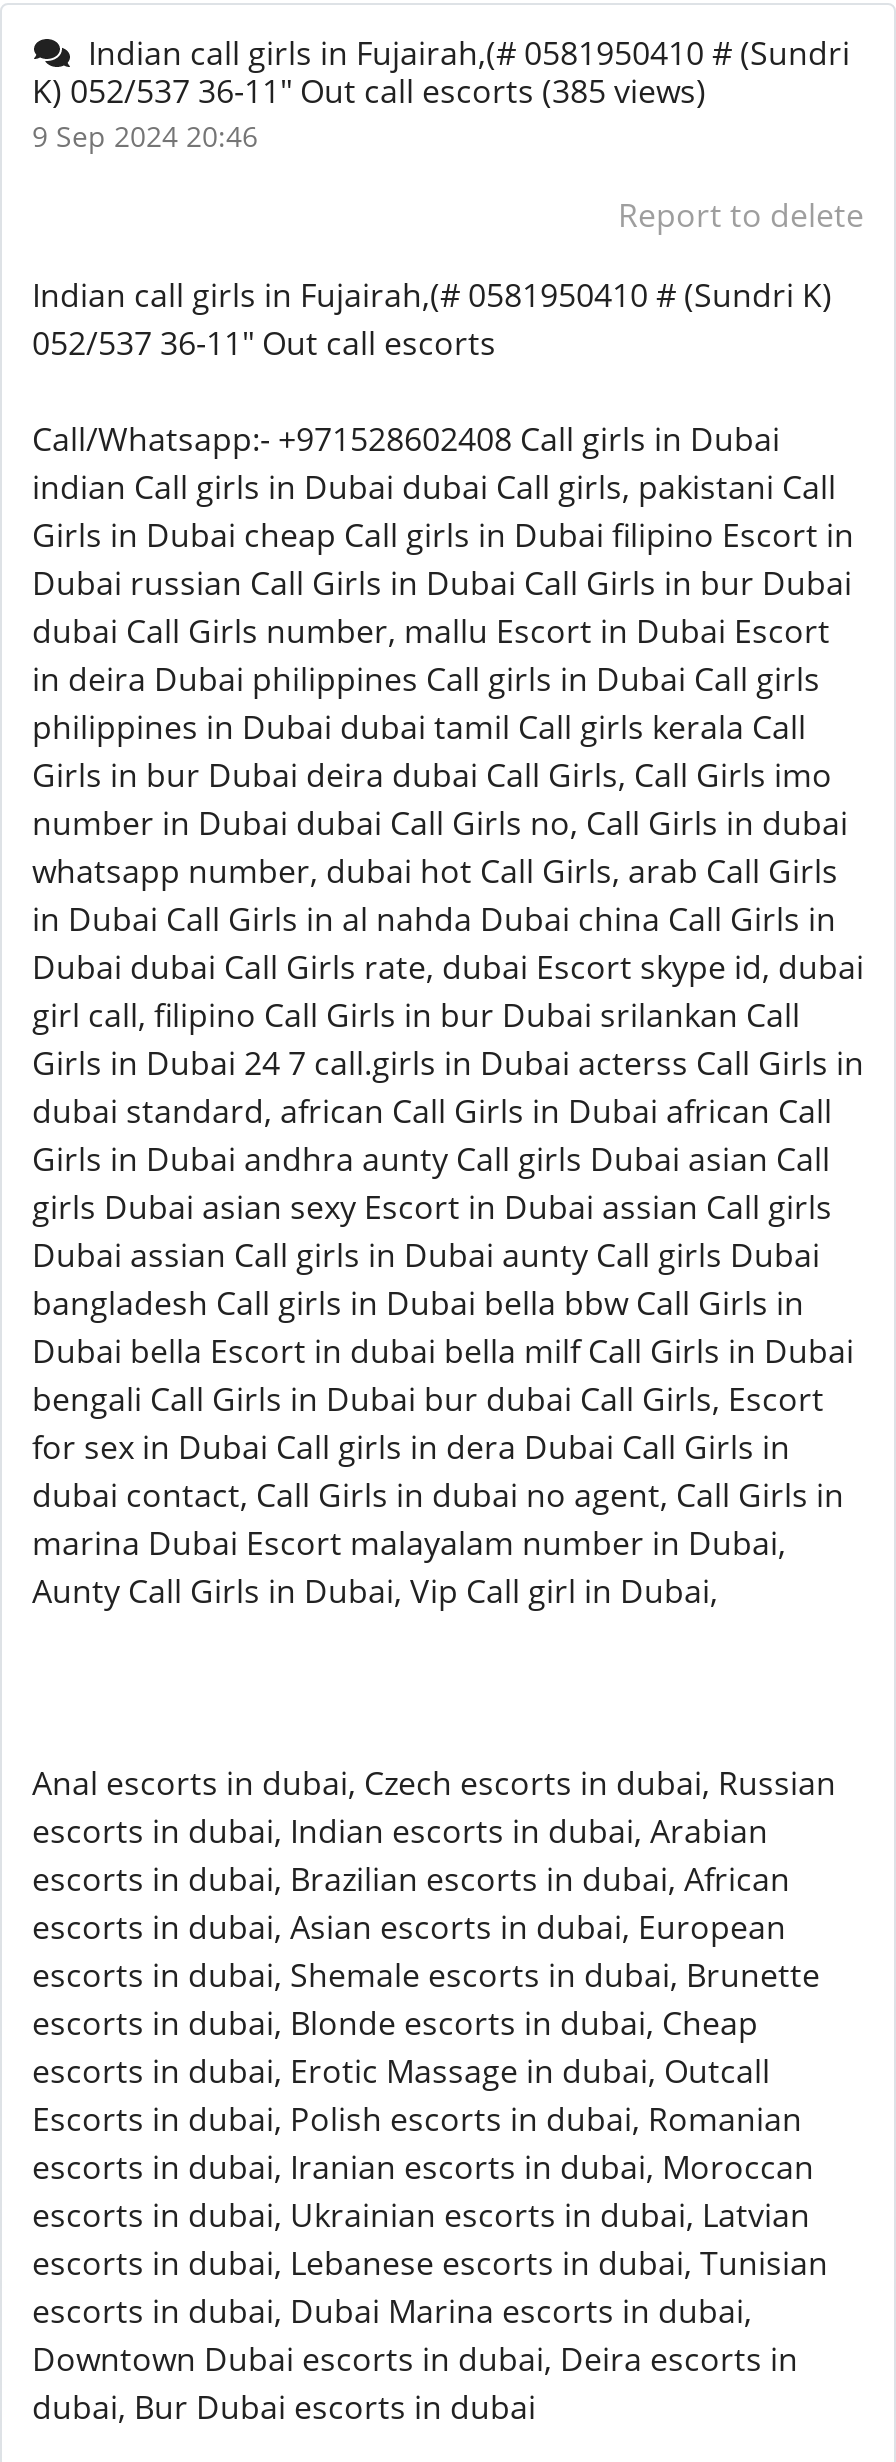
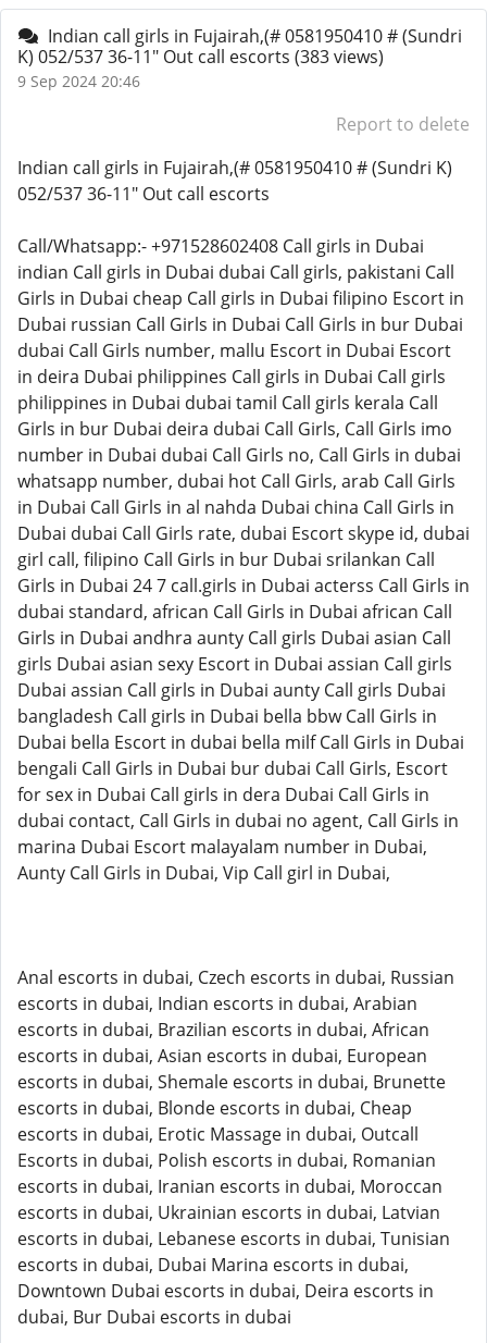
[32,69,706,113] K) 052/537 36-11" Out call escorts (385 views) -> [17,45,384,69] K) 052/537 36-11" Out call escorts (383 views)

